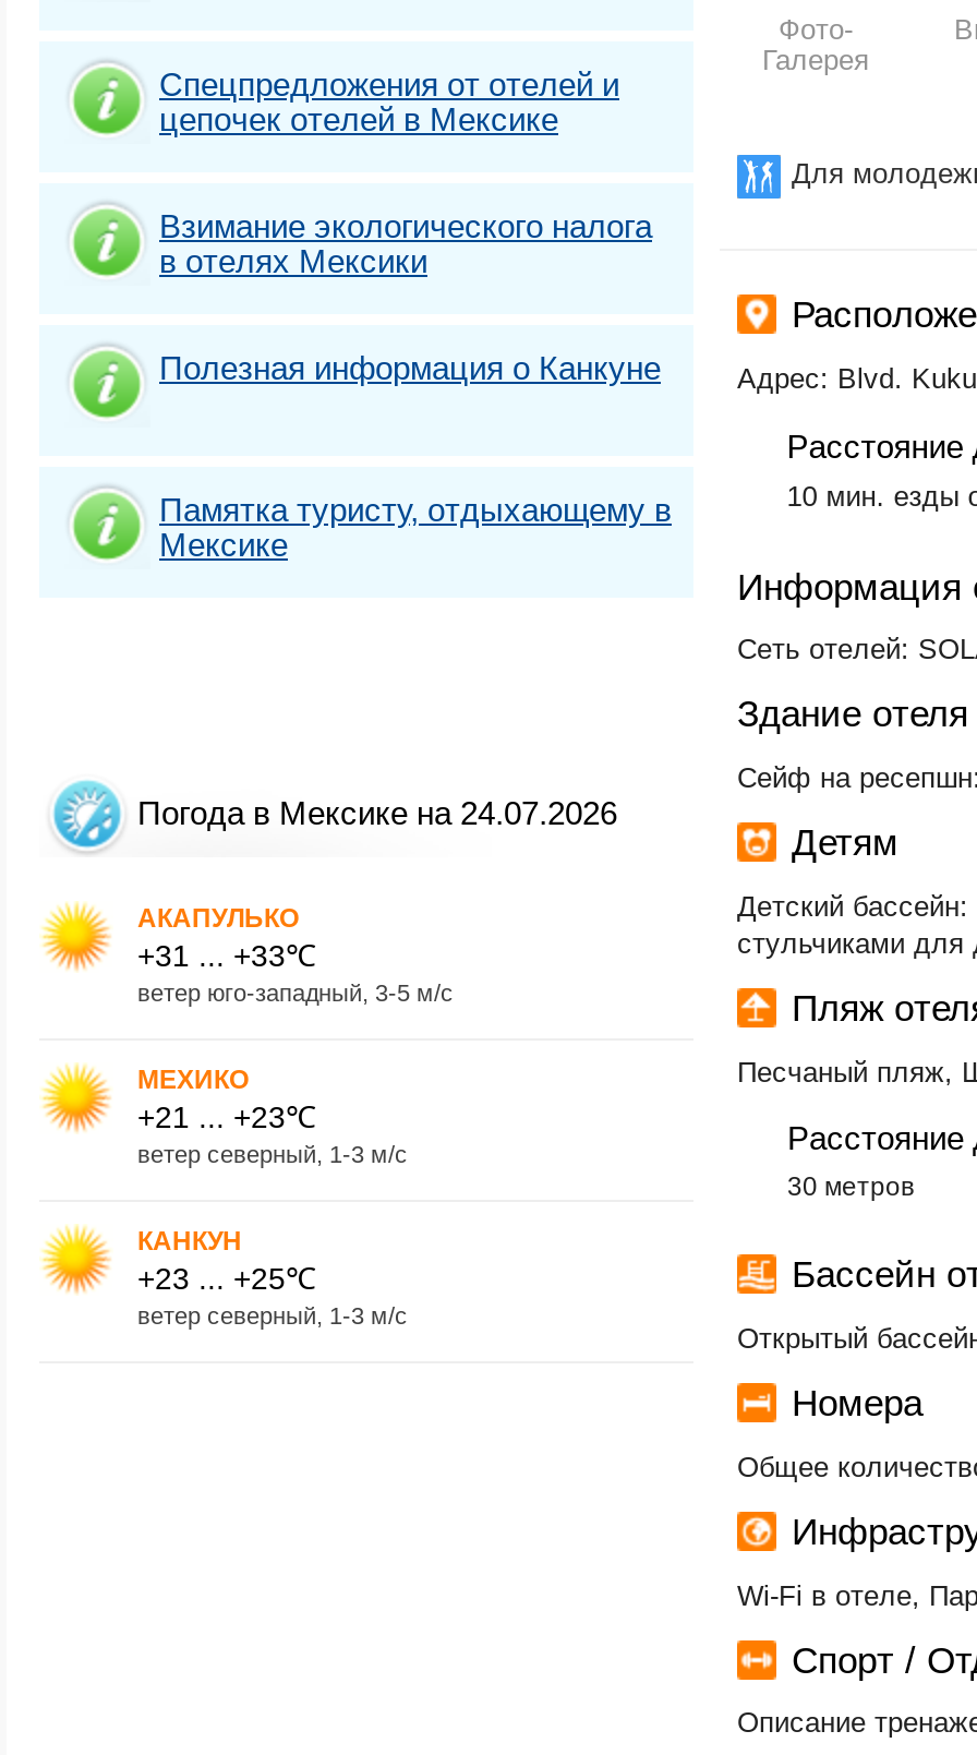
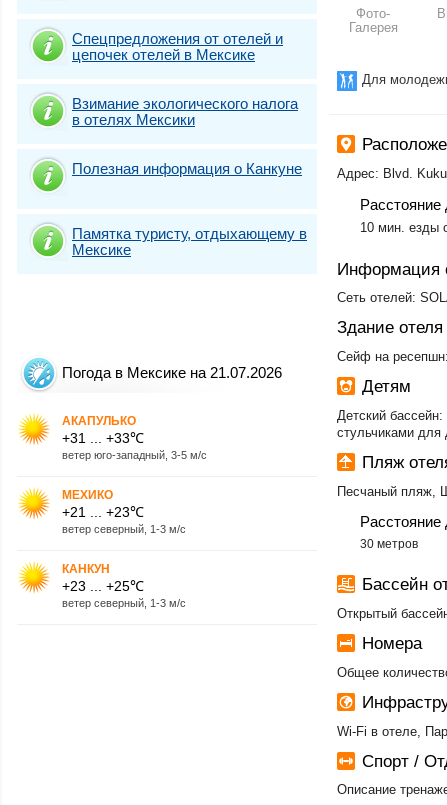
[137,794,617,831] Погода в Мексике на 24.07.2026 -> [62,364,282,381] Погода в Мексике на 21.07.2026

